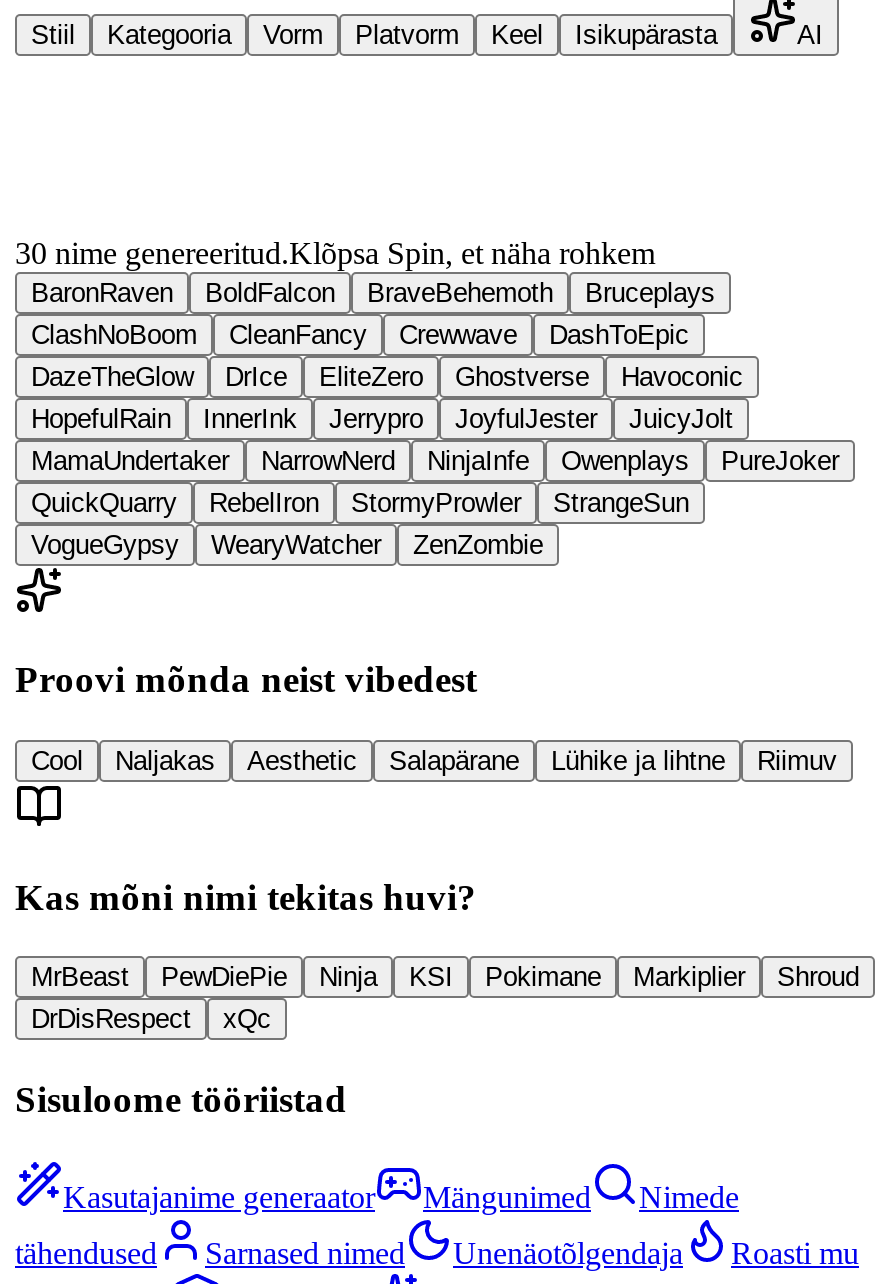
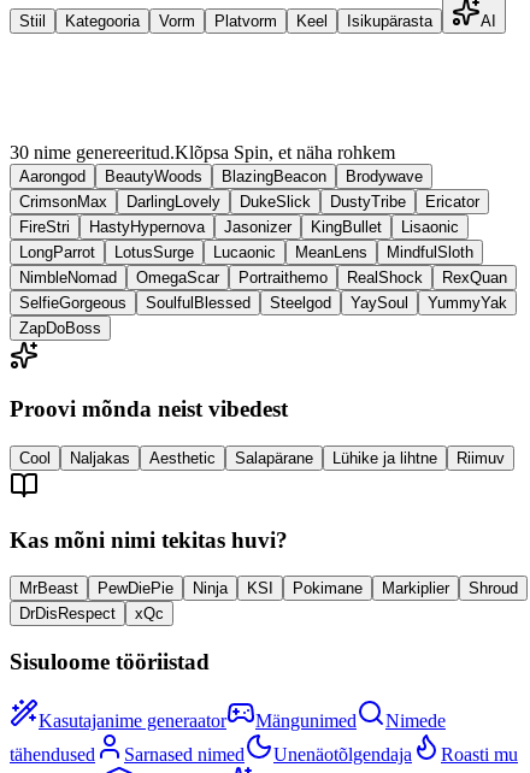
[31,277,839,559] BaronRaven | BoldFalcon | BraveBehemoth | Bruceplays | ClashNoBoom | CleanFancy | Crewwave | DashToEpic | DazeTheGlow | DrIce | EliteZero | Ghostverse | Havoconic | HopefulRain | InnerInk | Jerrypro | JoyfulJester | JuicyJolt | MamaUndertaker | NarrowNerd | NinjaInfe | Owenplays | PureJoker | QuickQuarry | RebelIron | StormyProwler | StrangeSun | VogueGypsy | WearyWatcher | ZenZombie -> [19,167,507,337] Aarongod | BeautyWoods | BlazingBeacon | Brodywave | CrimsonMax | DarlingLovely | DukeSlick | DustyTribe | Ericator | FireStri | HastyHypernova | Jasonizer | KingBullet | Lisaonic | LongParrot | LotusSurge | Lucaonic | MeanLens | MindfulSloth | NimbleNomad | OmegaScar | Portraithemo | RealShock | RexQuan | SelfieGorgeous | SoulfulBlessed | Steelgod | YaySoul | YummyYak | ZapDoBoss

